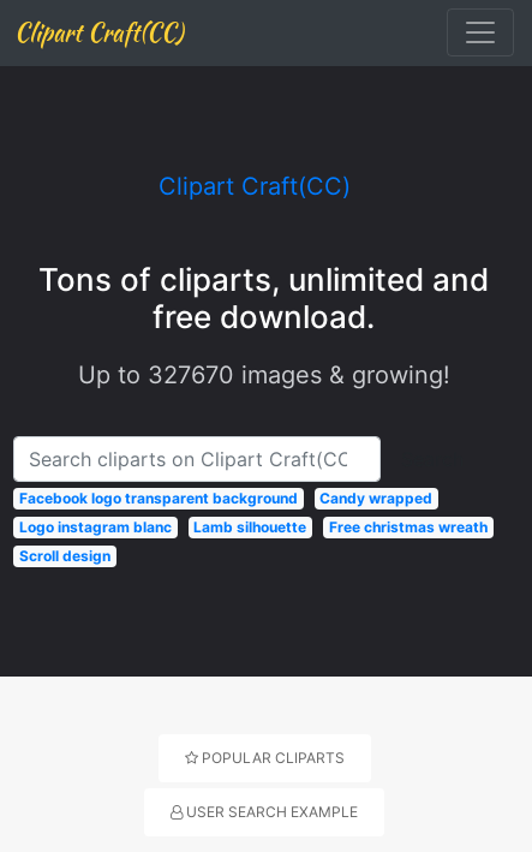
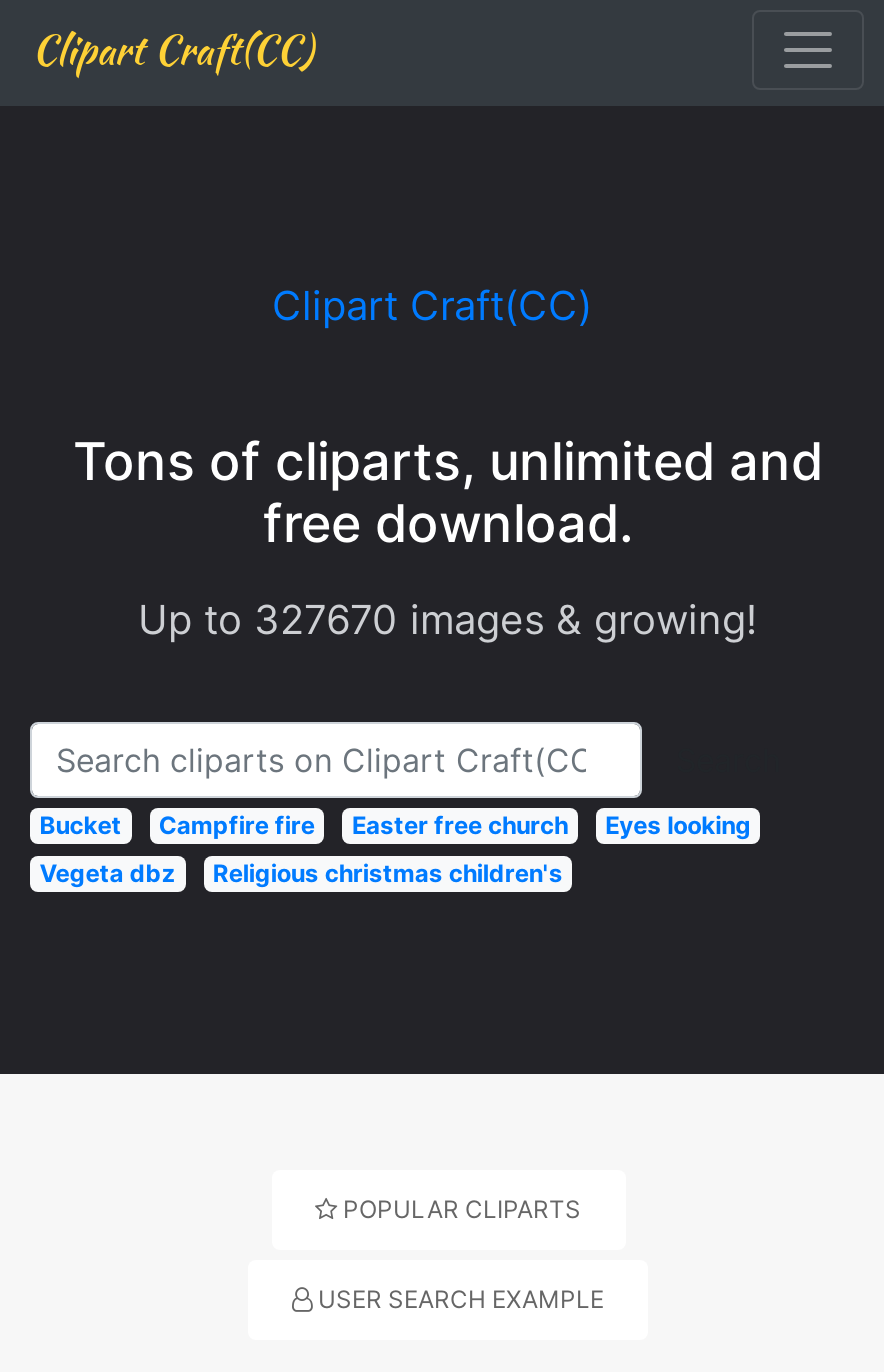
[19,489,488,565] Facebook logo transparent background | Candy wrapped | Logo instagram blanc | Lamb silhouette | Free christmas wreath | Scroll design -> [40,810,751,888] Bucket | Campfire fire | Easter free church | Eyes looking | Vegeta dbz | Religious christmas children's

